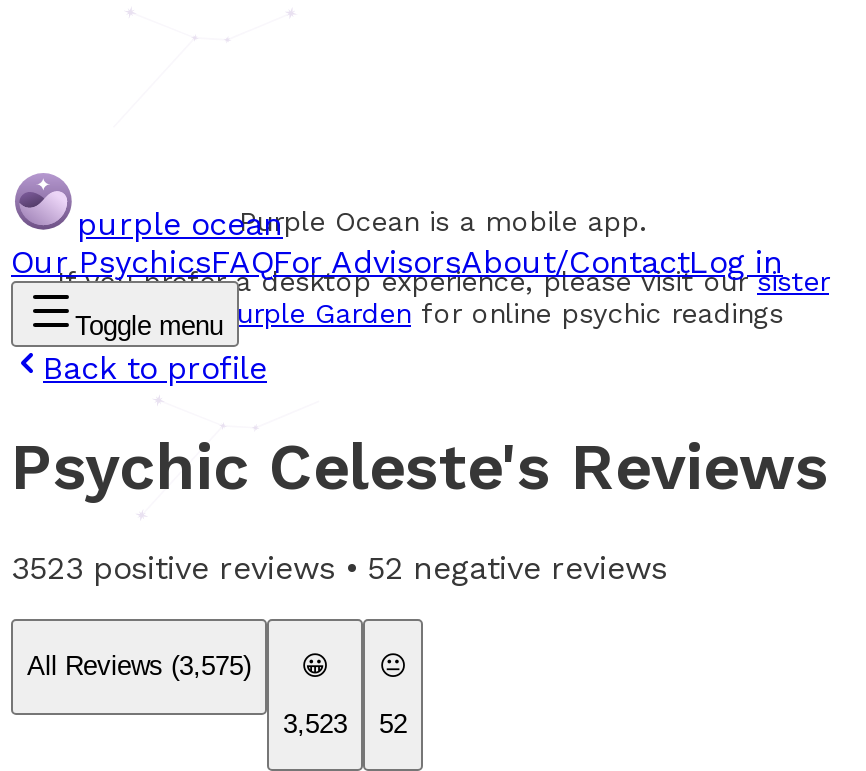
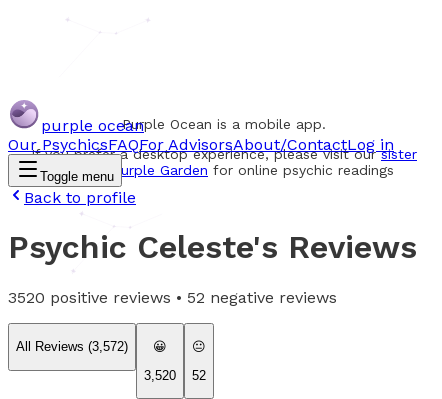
[11,549,667,587] 3523 positive reviews • 52 negative reviews -> [8,288,337,307] 3520 positive reviews • 52 negative reviews
[27,651,251,681] All Reviews (3,575) -> [16,339,128,354] All Reviews (3,572)
[283,708,407,738] 3,523 52 -> [144,367,206,382] 3,520 52

